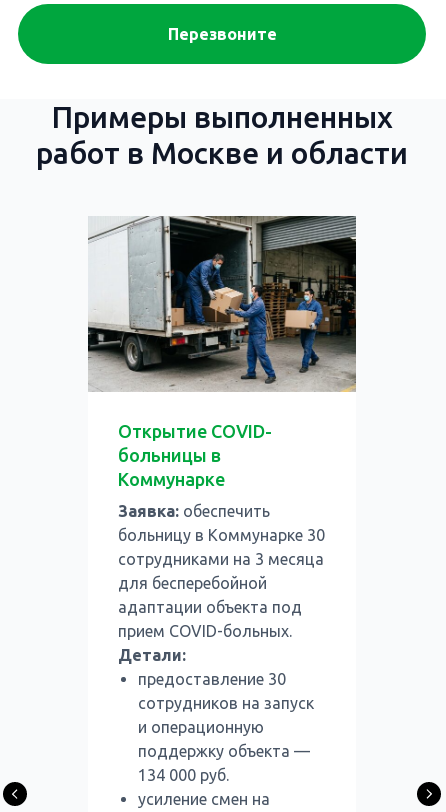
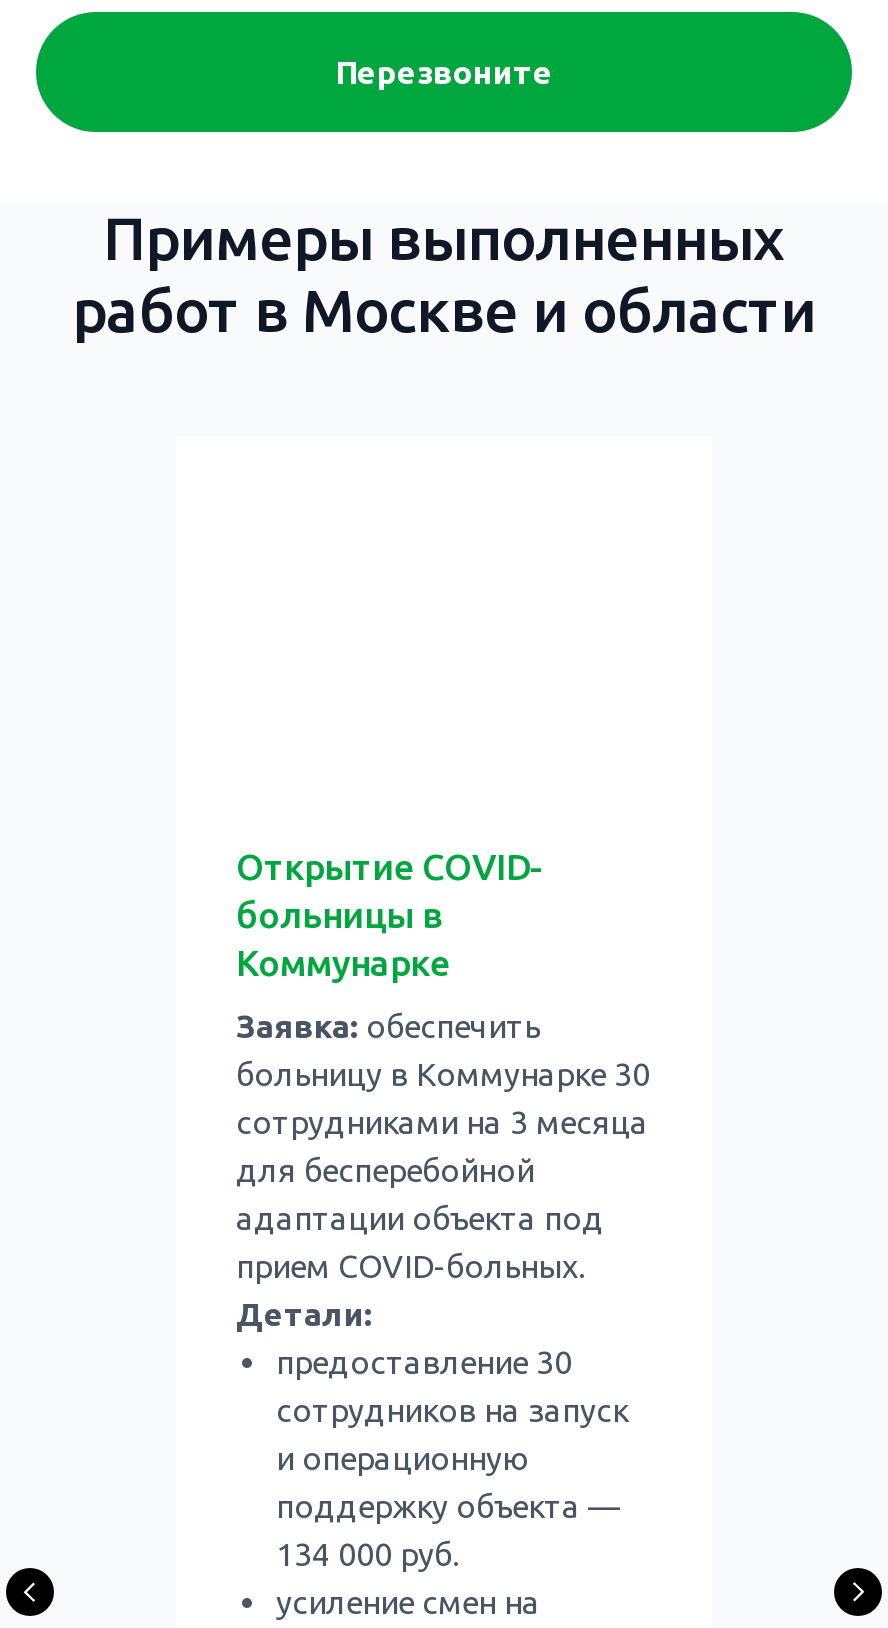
[87,215,357,393] [image] -> none

